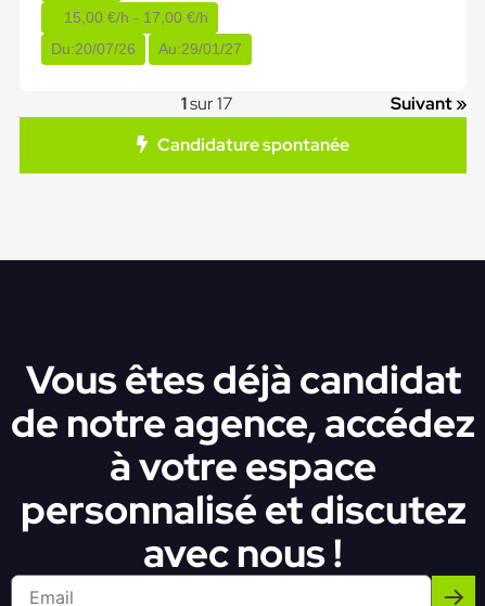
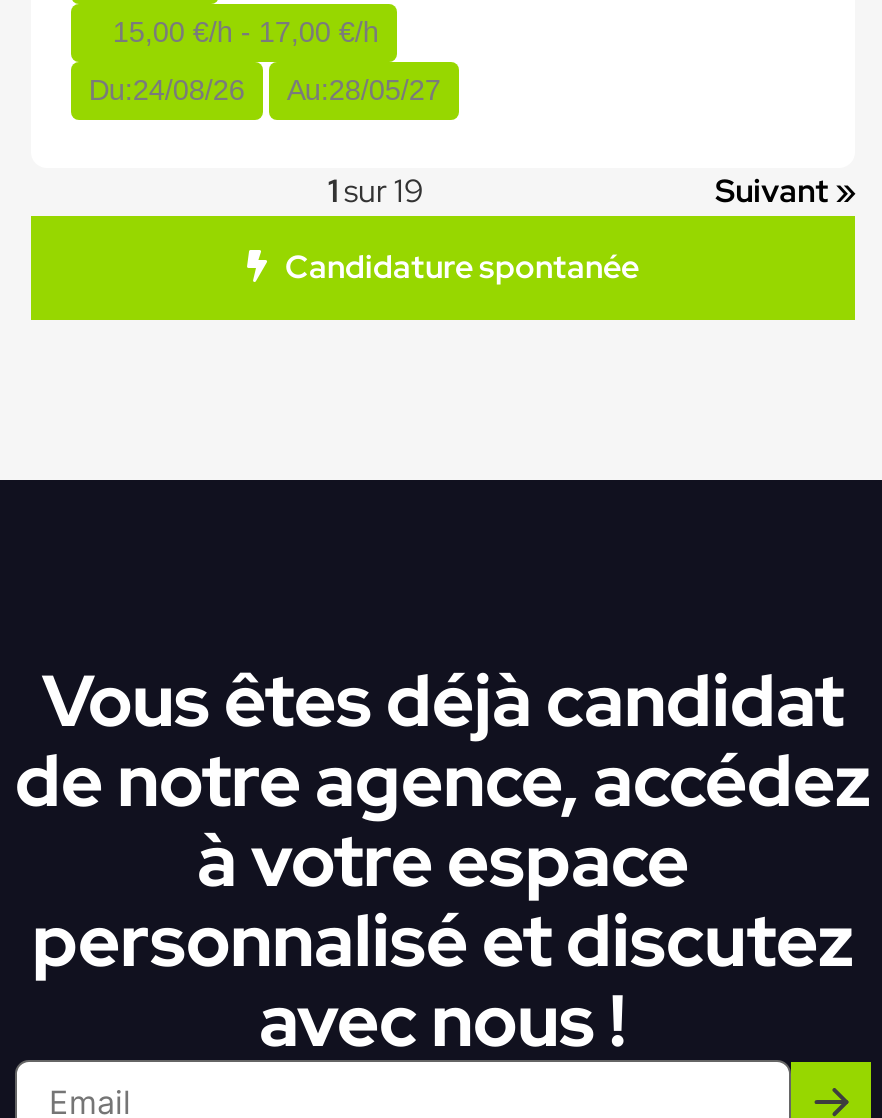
[51,40,136,57] Du:20/07/26 -> [89,74,245,106] Du:24/08/26
[158,40,242,57] Au:29/01/27 -> [287,74,441,106] Au:28/05/27
[181,92,233,115] 1 sur 17 -> [328,170,424,212] 1 sur 19

